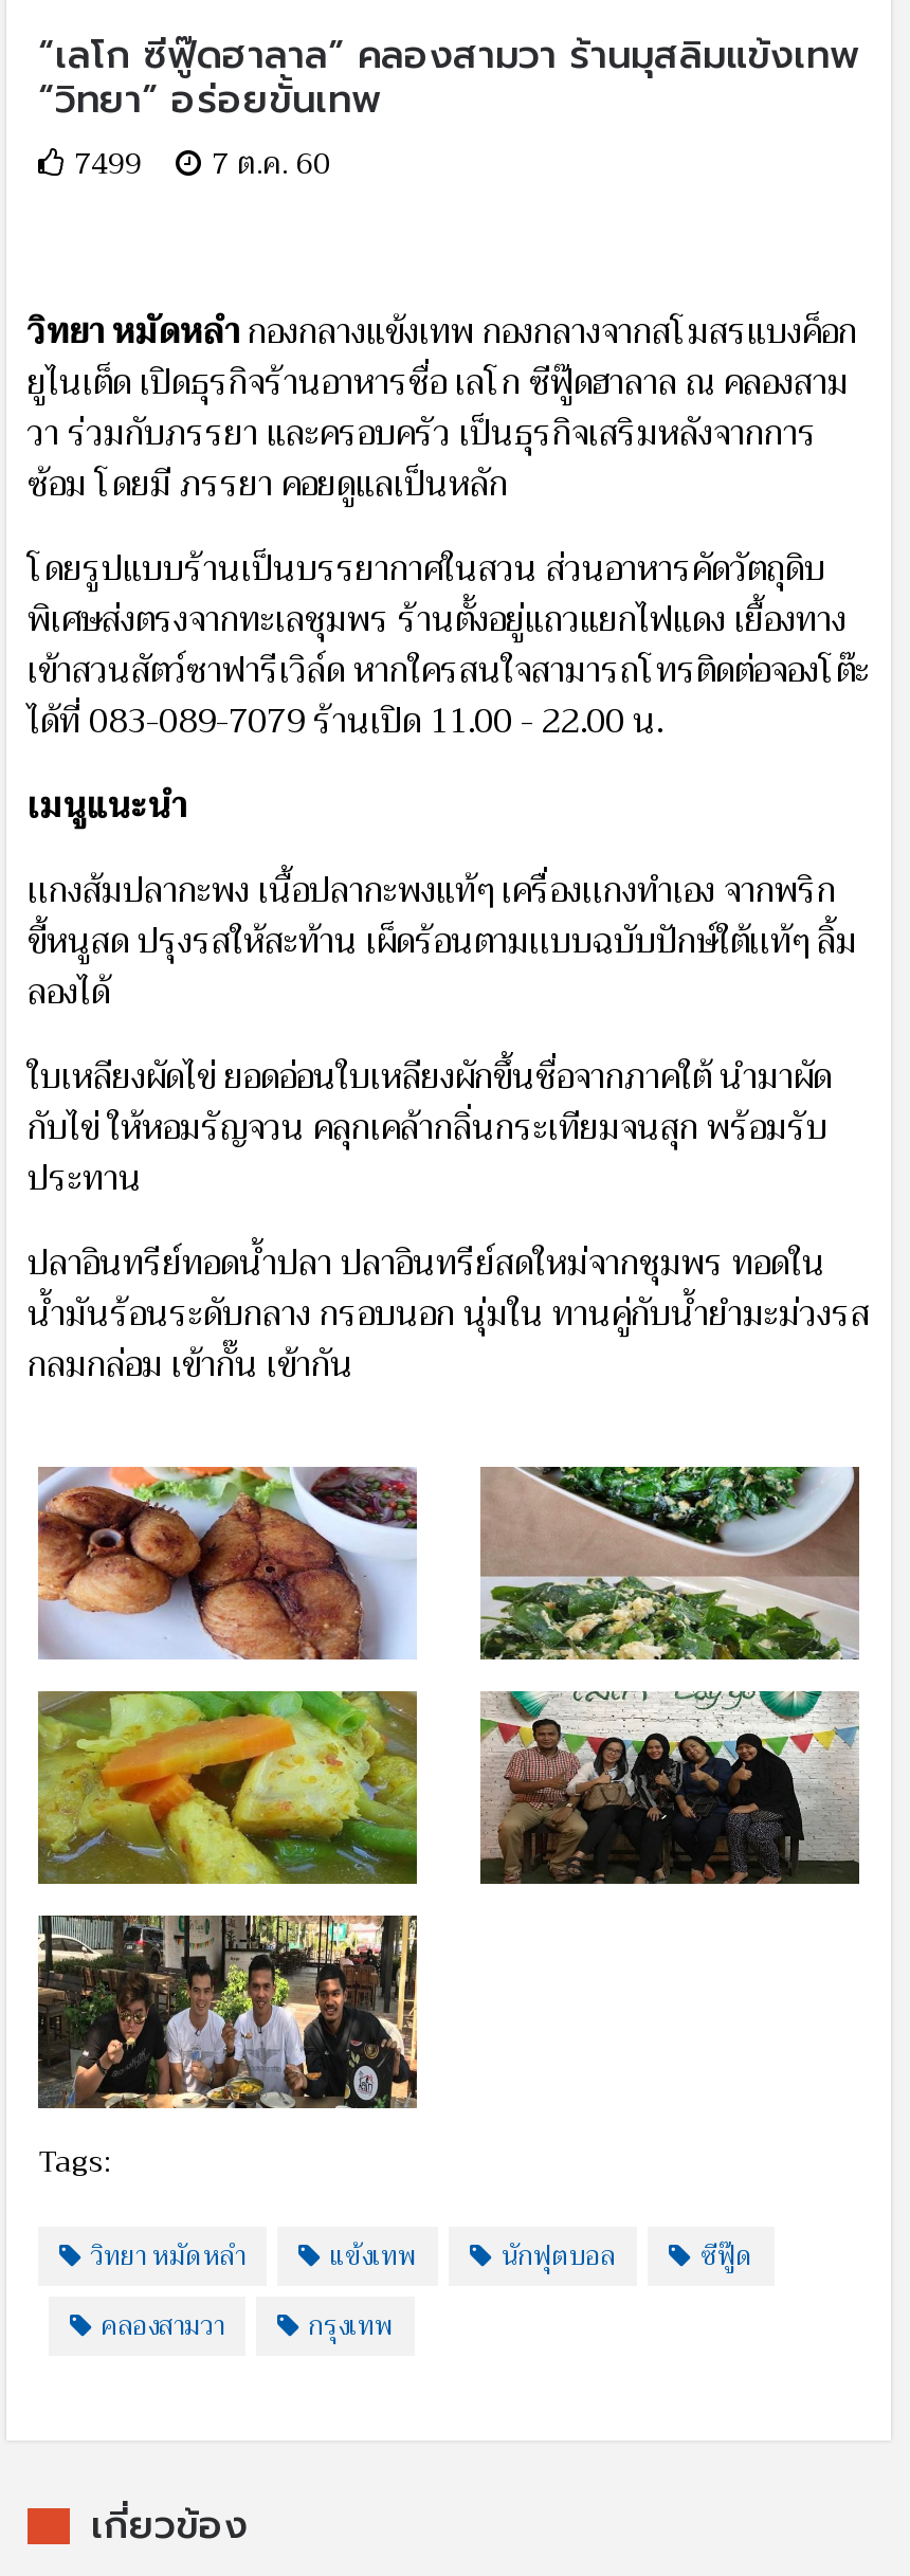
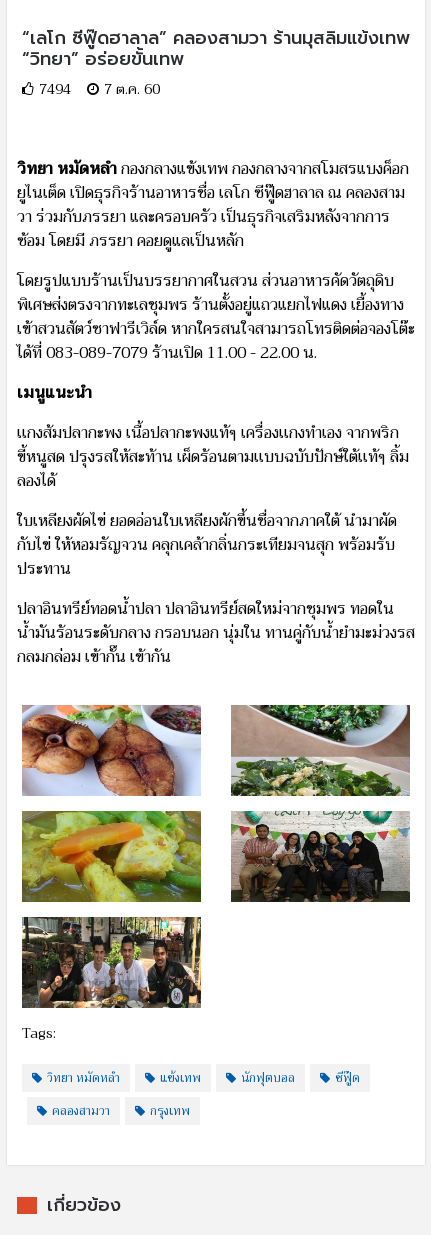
[74,137,330,188] 7499 7 ต.ค. 60 -> [39,77,160,101] 7494 7 ต.ค. 60

